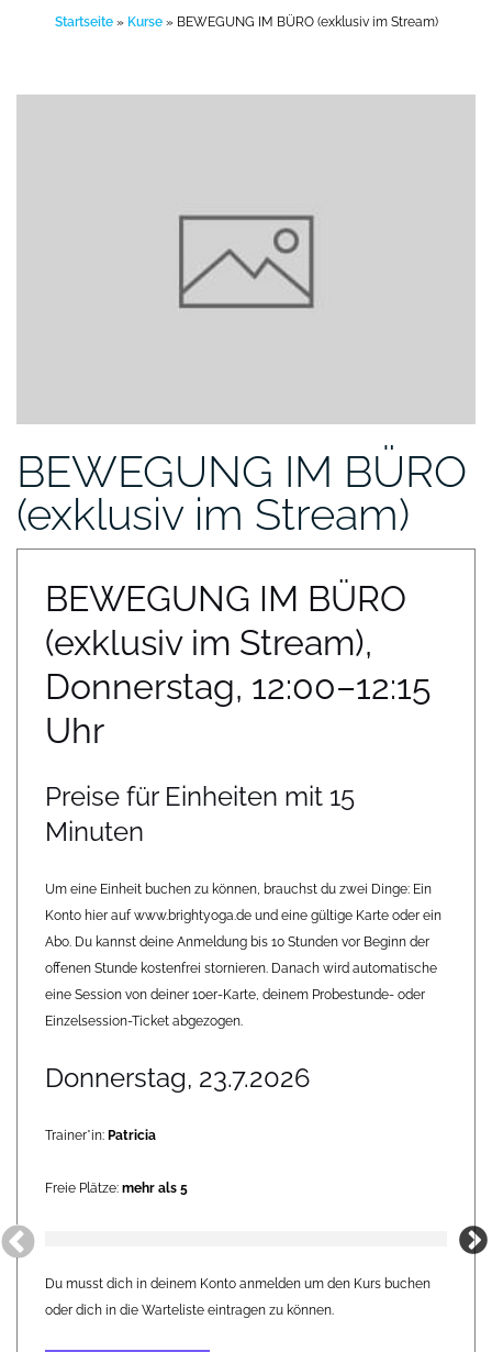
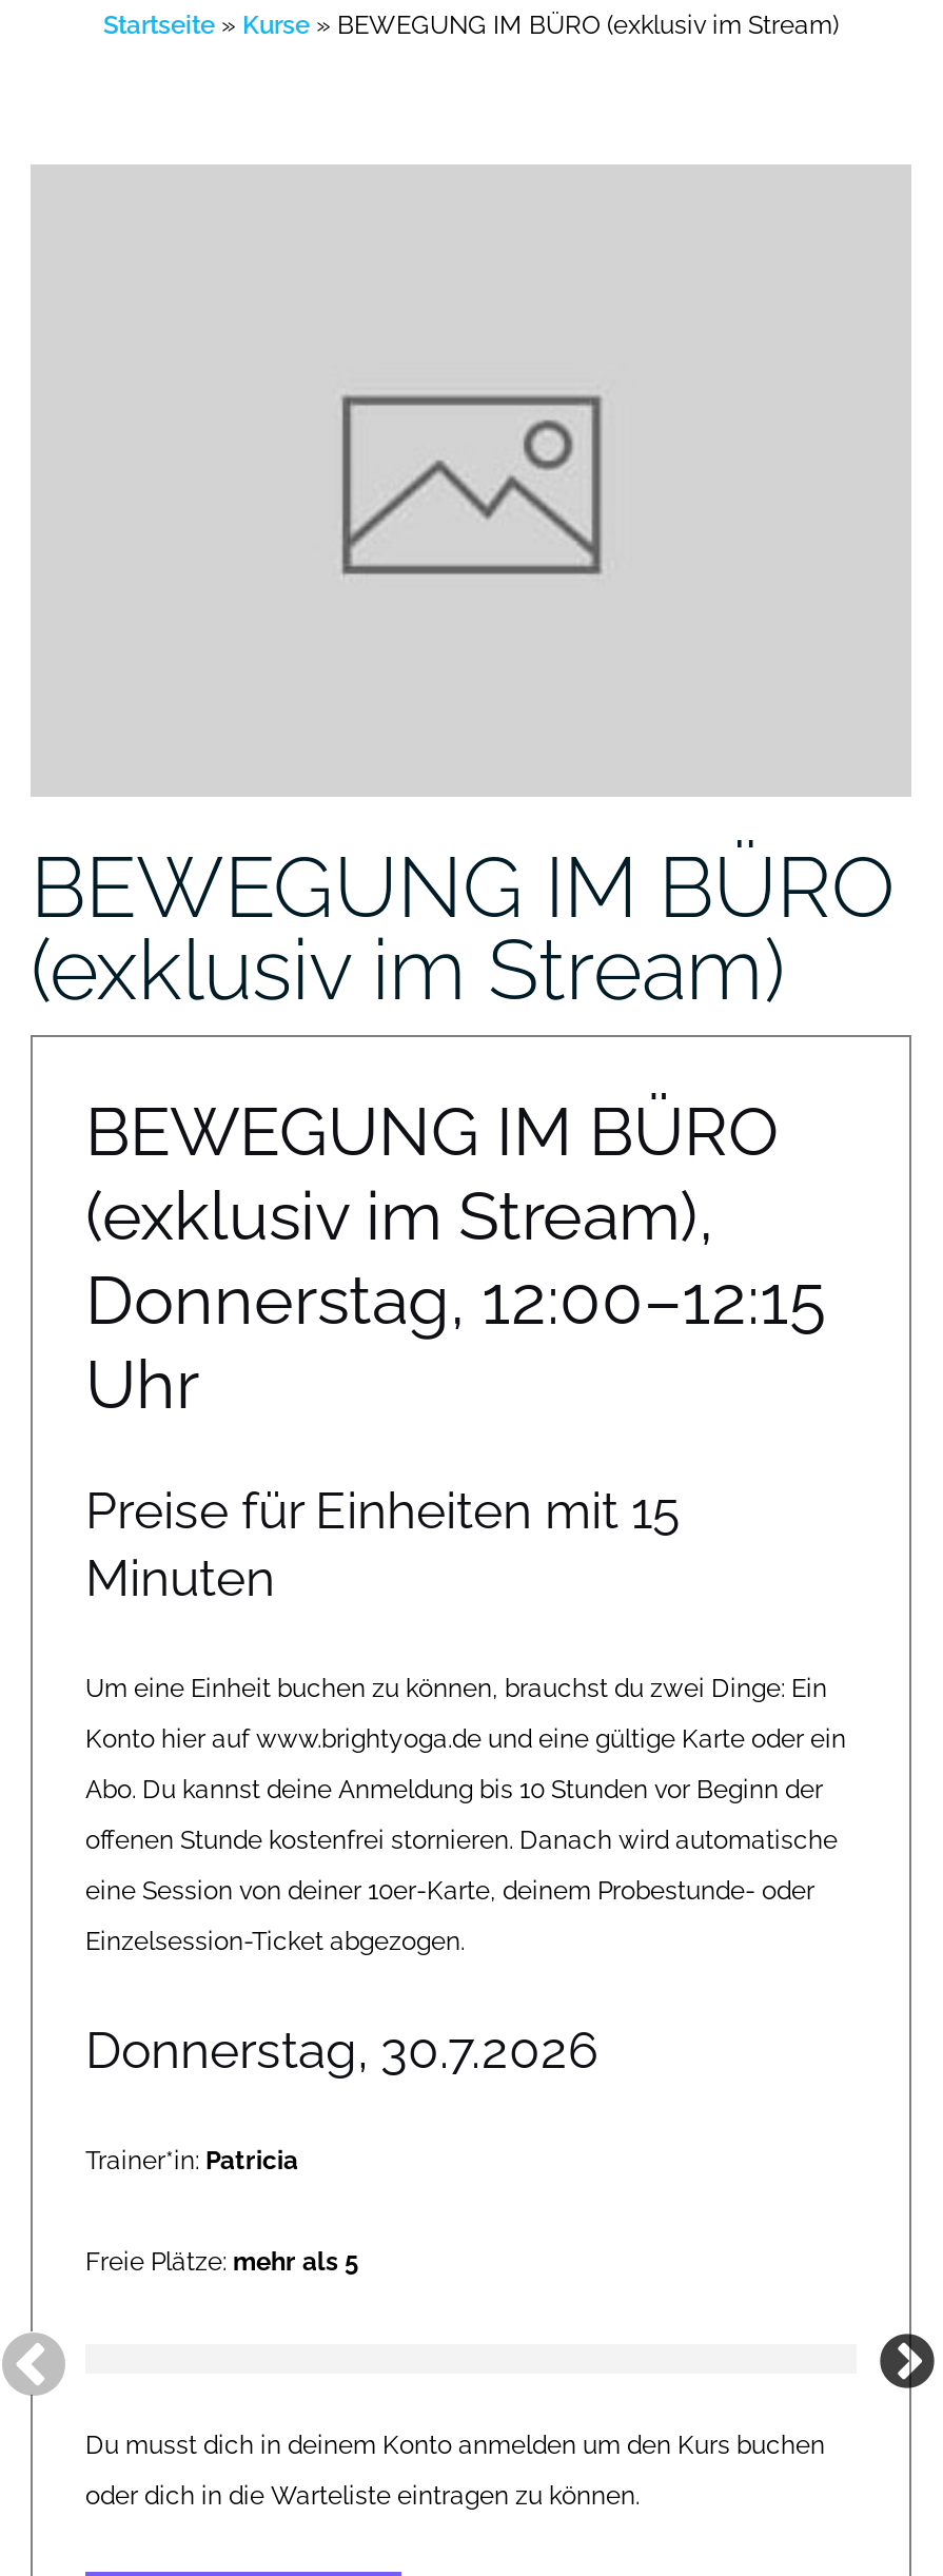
[45,1062,310,1094] Donnerstag, 23.7.2026 -> [85,2019,597,2081] Donnerstag, 30.7.2026

